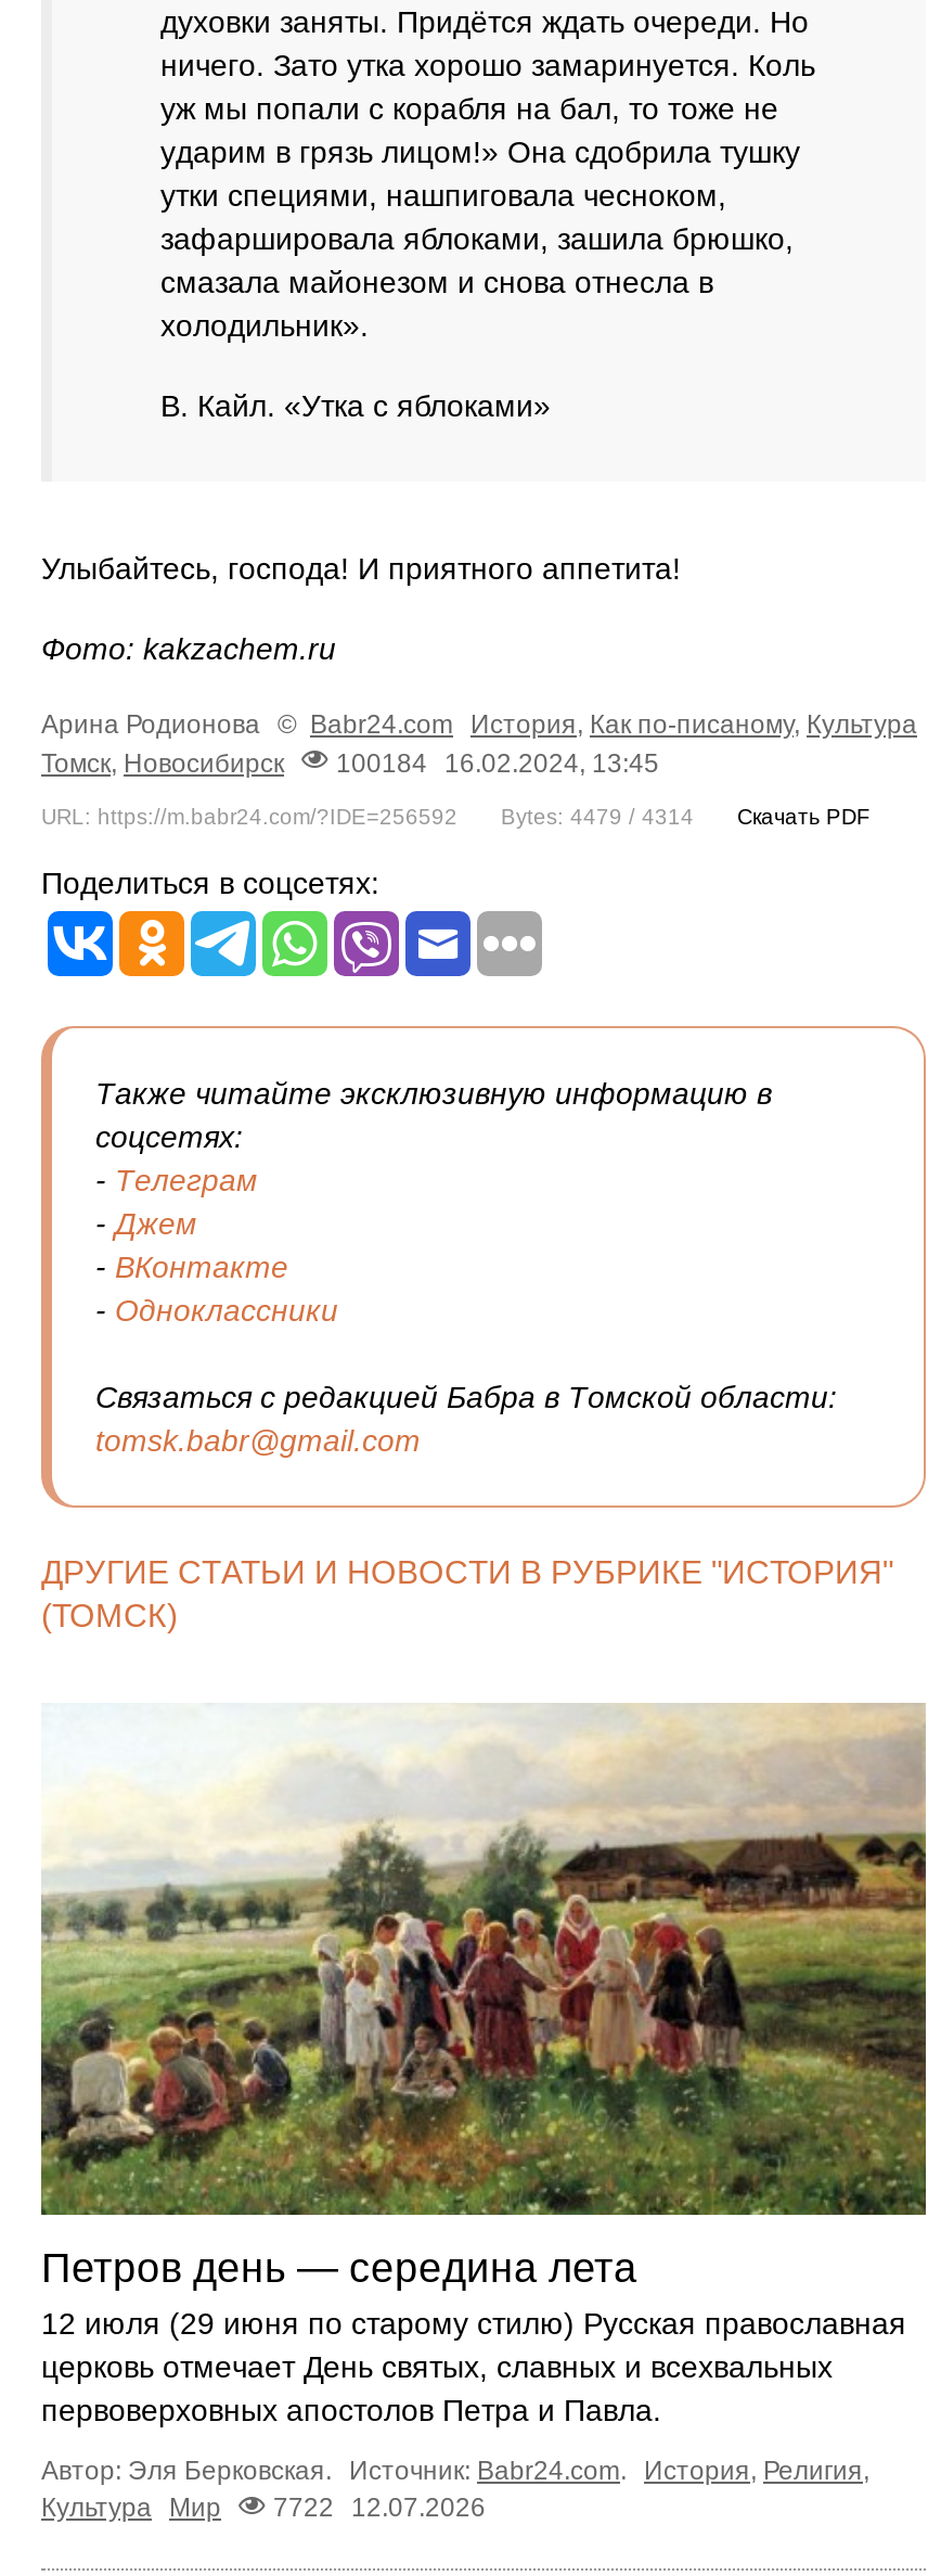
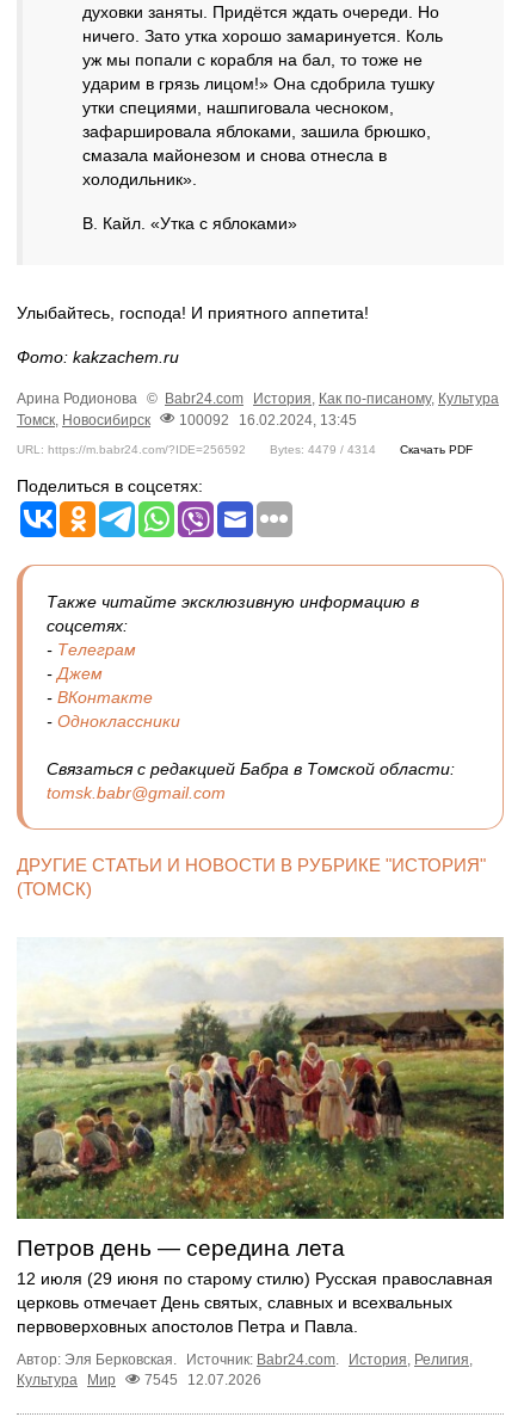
[41,747,659,778] Томск, Новосибирск 100184 16.02.2024, 13:45 -> [17,411,357,428] Томск, Новосибирск 100092 16.02.2024, 13:45
[41,2493,486,2523] Культура Мир 7722 12.07.2026 -> [17,1372,261,1389] Культура Мир 7545 12.07.2026

